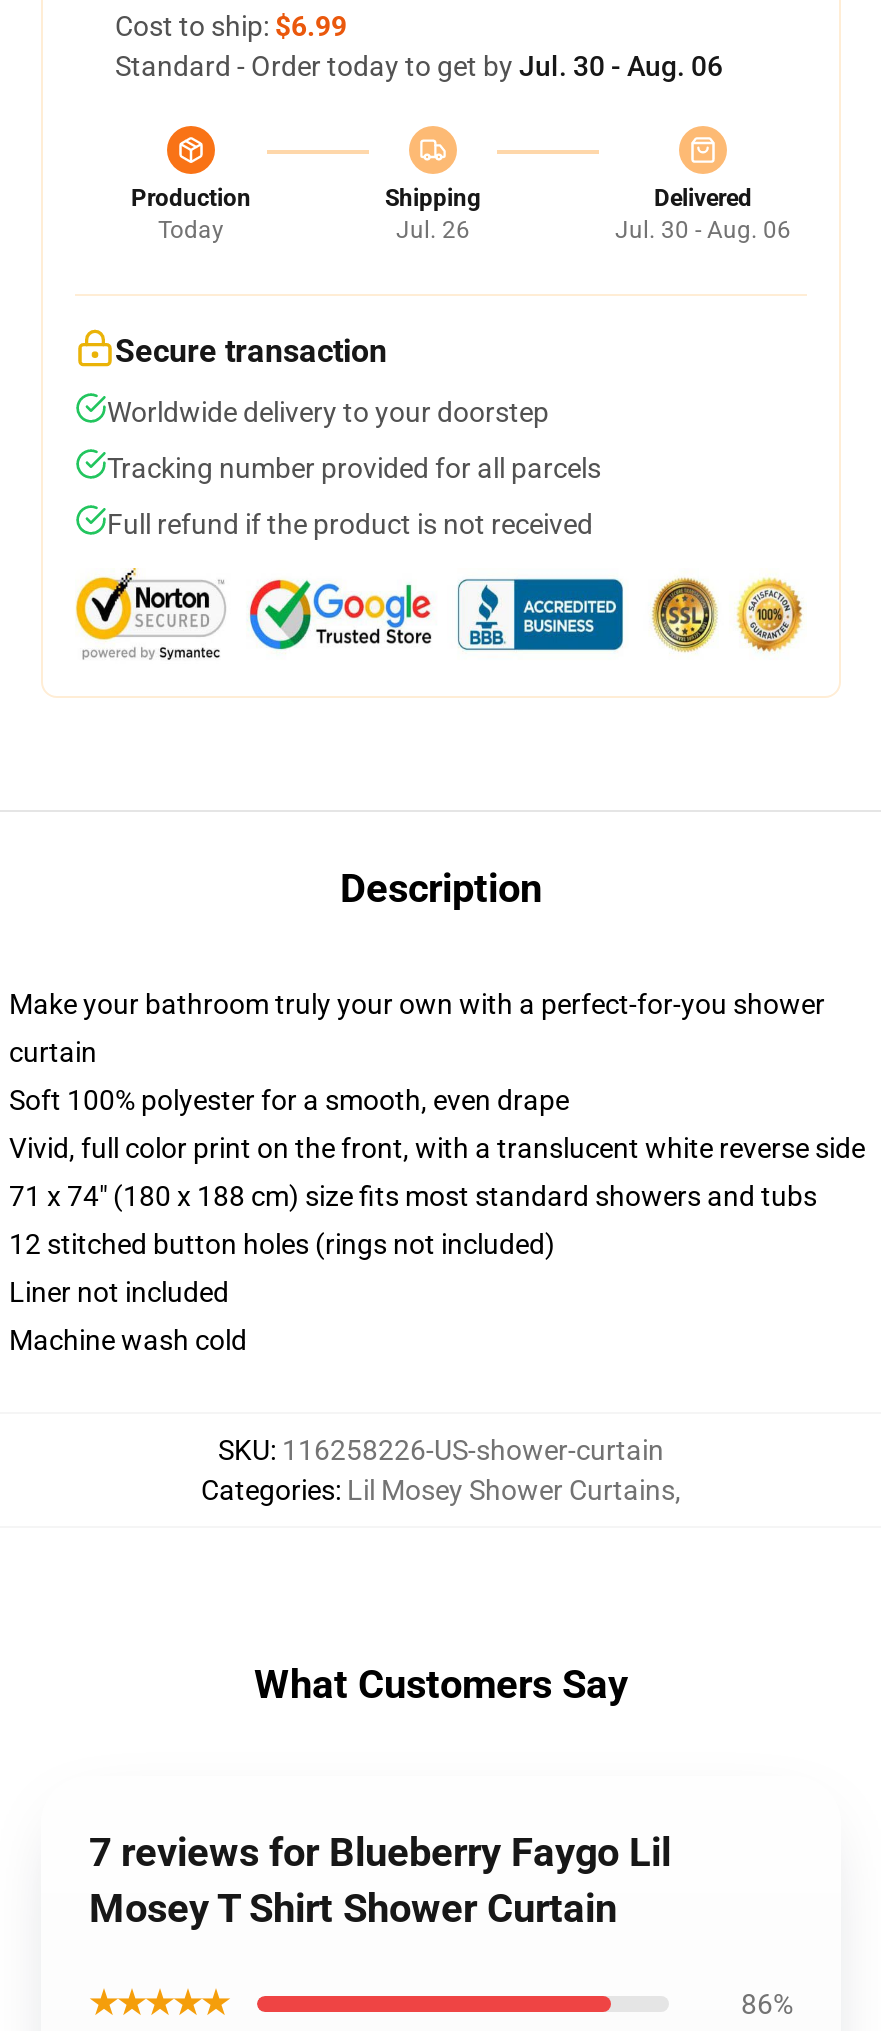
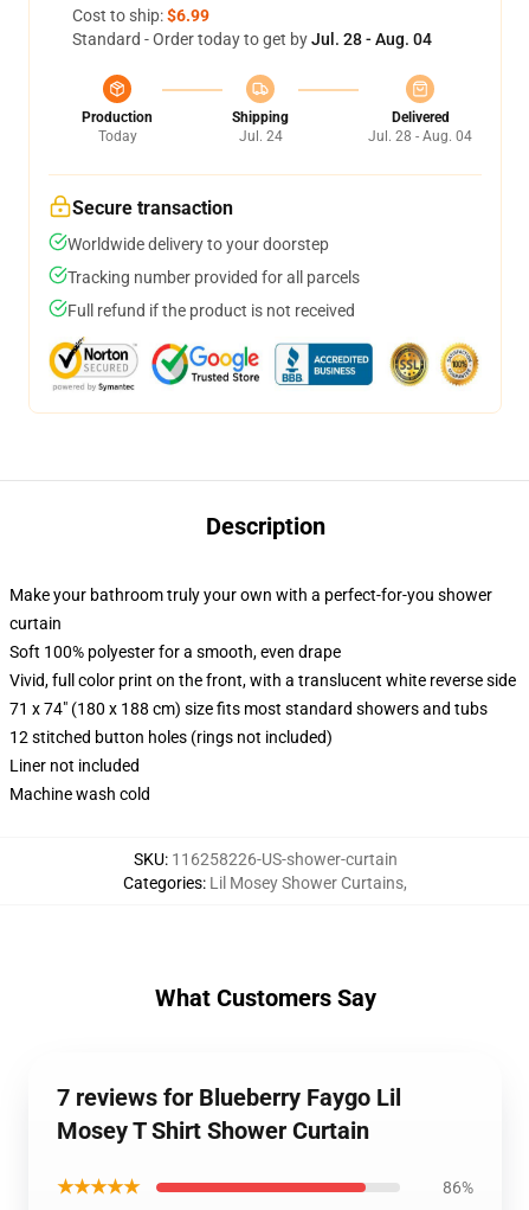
[115,50,723,82] Standard - Order today to get by Jul. 30 - Aug. 06 -> [72,30,432,49] Standard - Order today to get by Jul. 28 - Aug. 04
[396,216,470,244] Jul. 26 -> [238,128,282,145] Jul. 24
[615,216,791,244] Jul. 30 - Aug. 06 -> [368,128,472,145] Jul. 28 - Aug. 04

